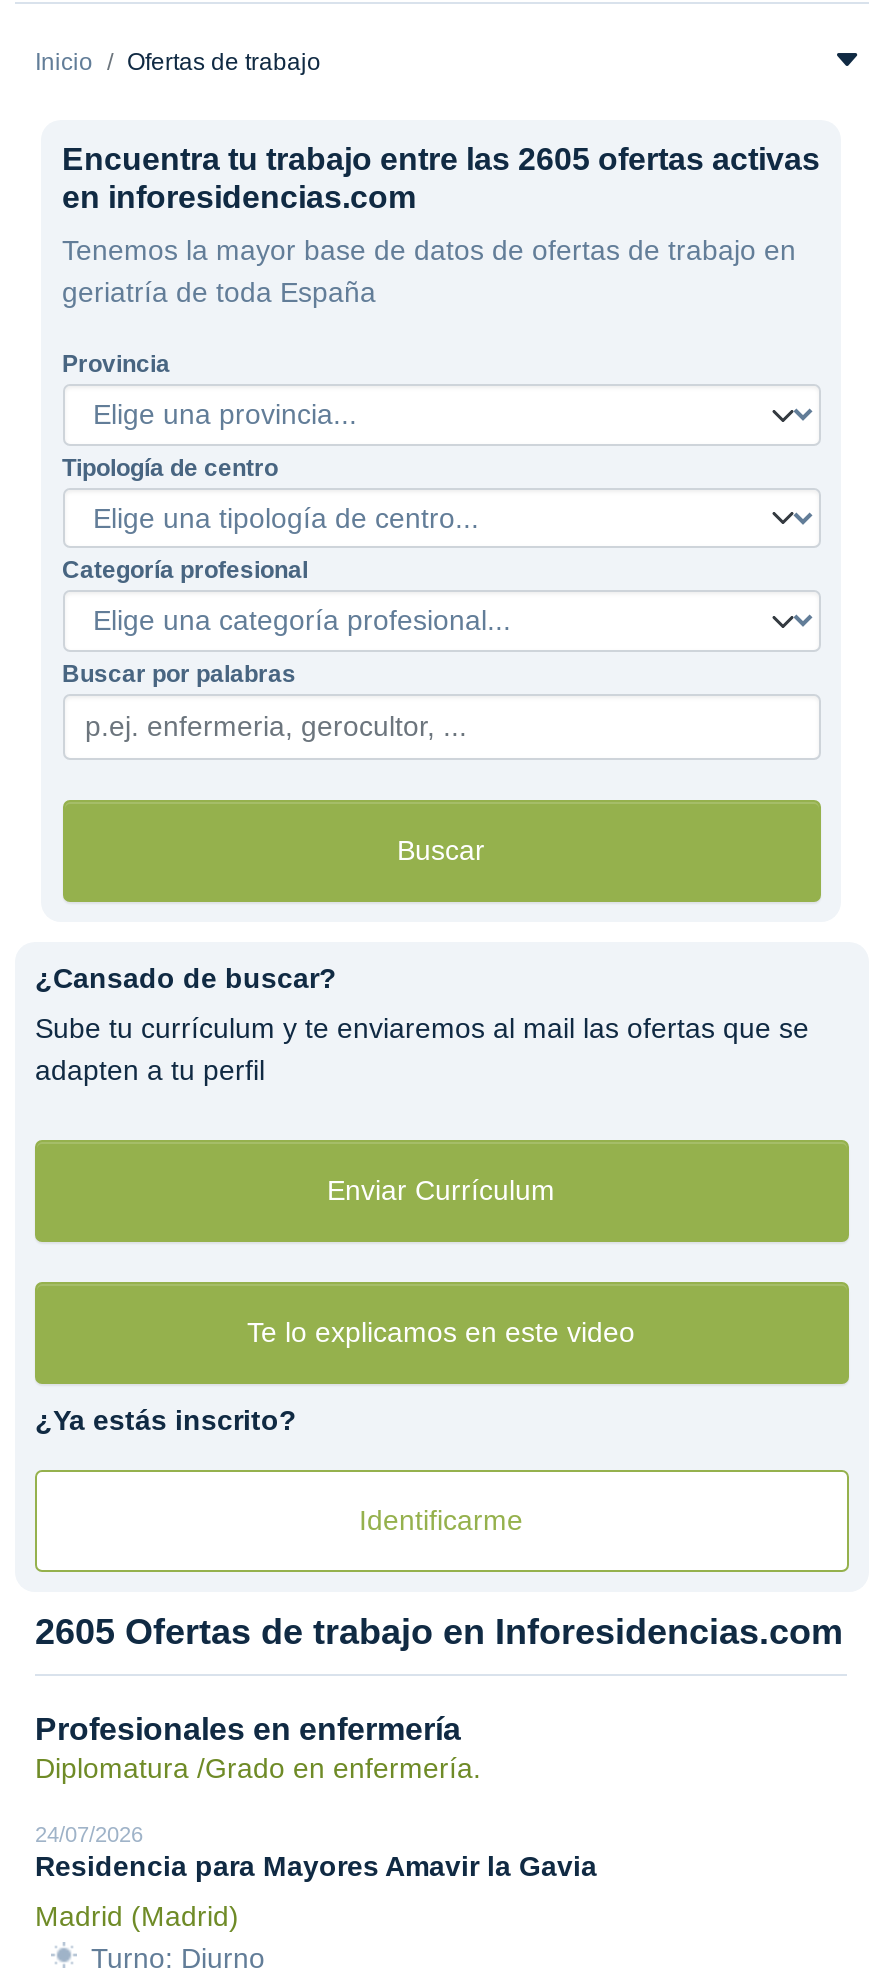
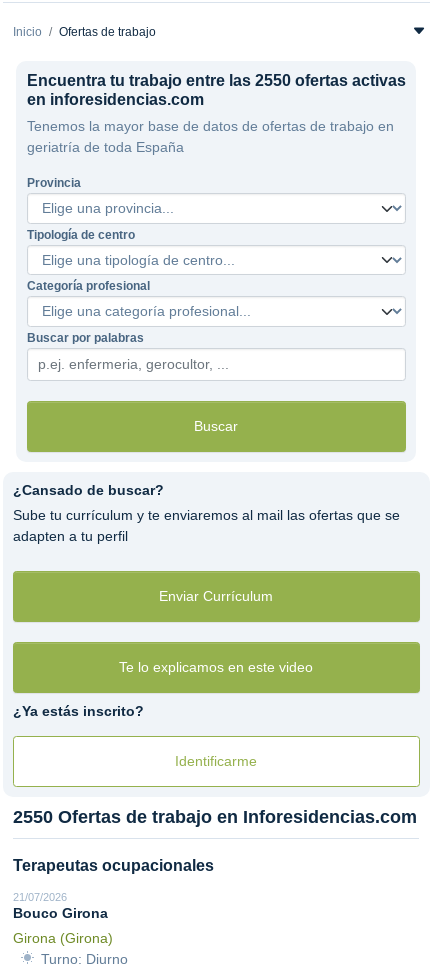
[62,142,820,176] Encuentra tu trabajo entre las 2605 ofertas activas -> [26,72,405,89] Encuentra tu trabajo entre las 2550 ofertas activas
[35,1612,843,1652] 2605 Ofertas de trabajo en Inforesidencias.com -> [13,807,417,827] 2550 Ofertas de trabajo en Inforesidencias.com
[35,1712,481,1784] Profesionales en enfermería | Diplomatura /Grado en enfermería. -> [13,857,214,874] Terapeutas ocupacionales
[35,1822,597,1882] 24/07/2026 | Residencia para Mayores Amavir la Gavia -> [13,891,108,921] 21/07/2026 | Bouco Girona
[35,1900,239,1932] Madrid (Madrid) -> [13,930,113,946] Girona (Girona)

